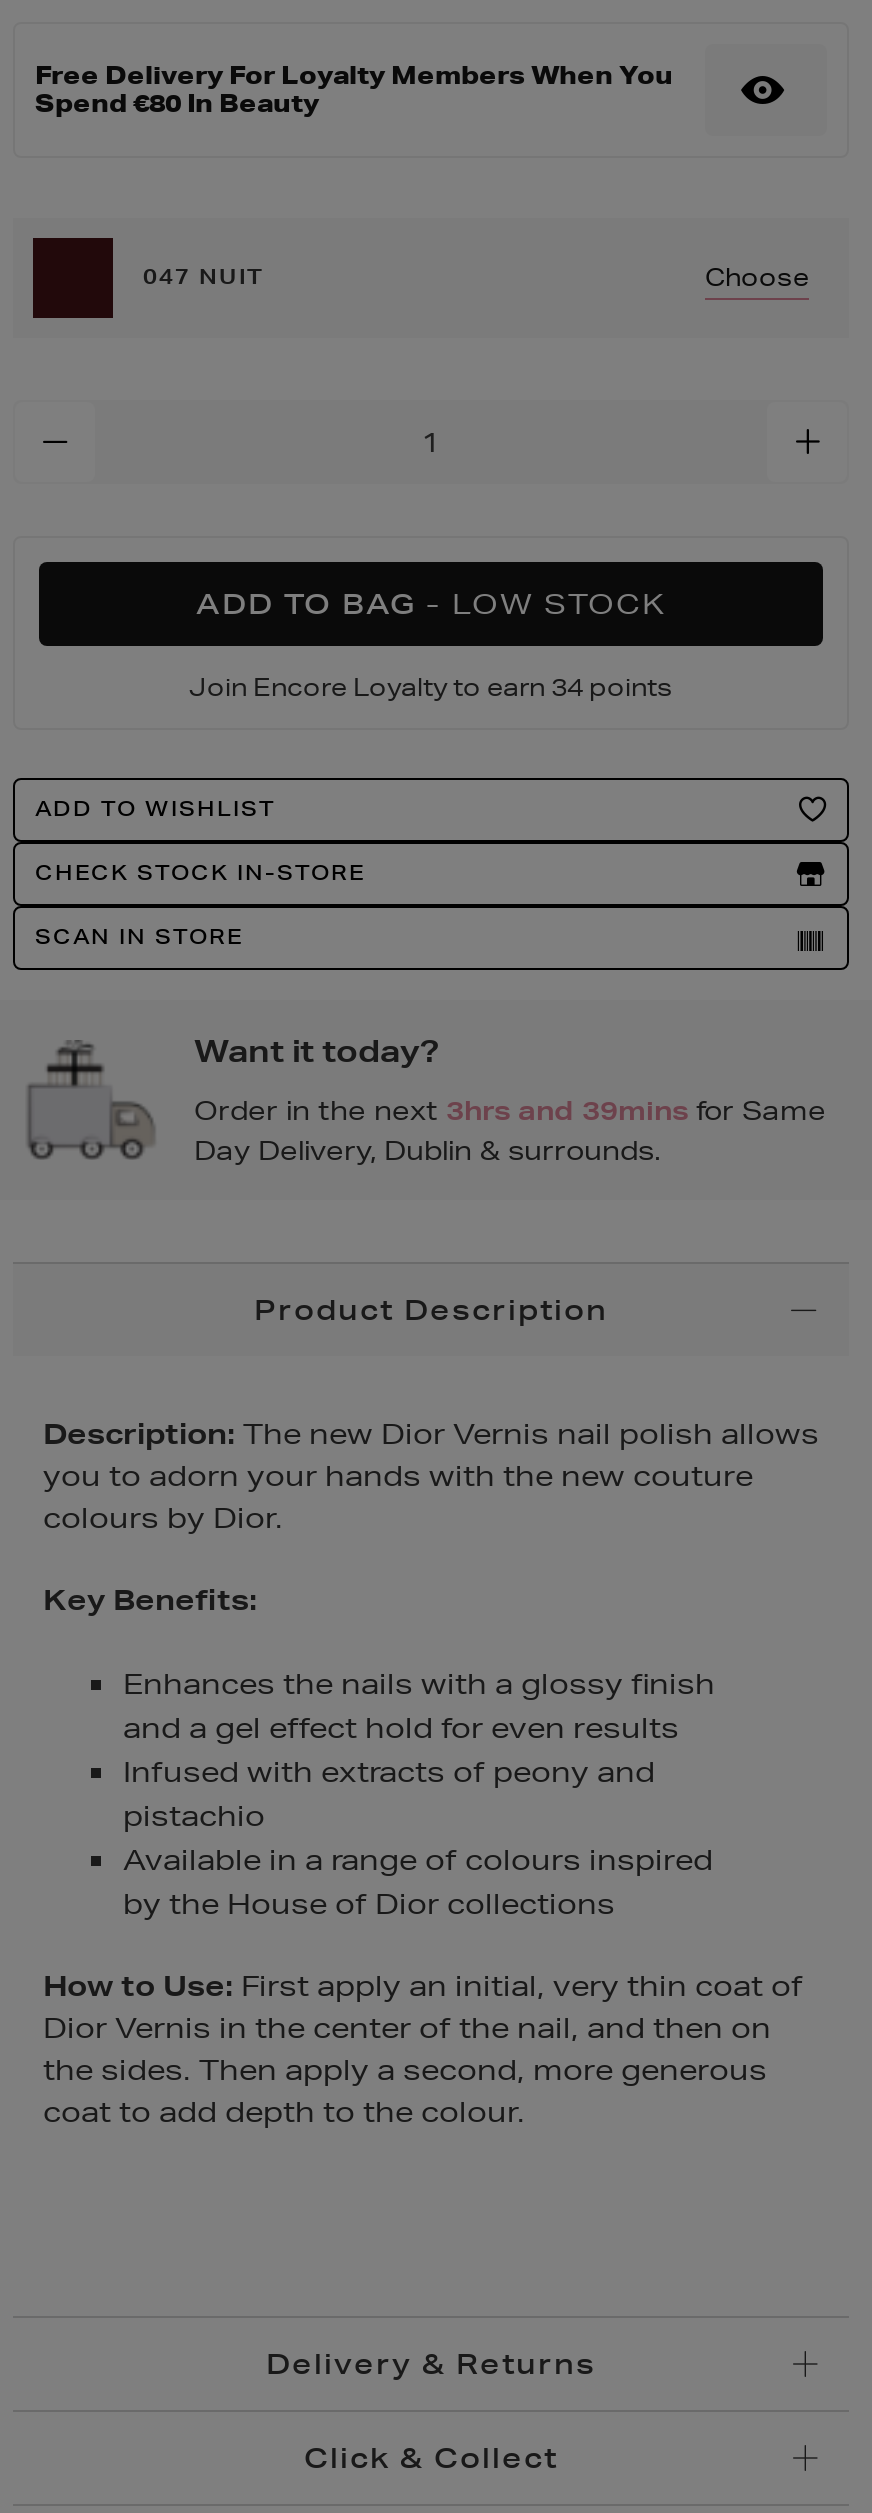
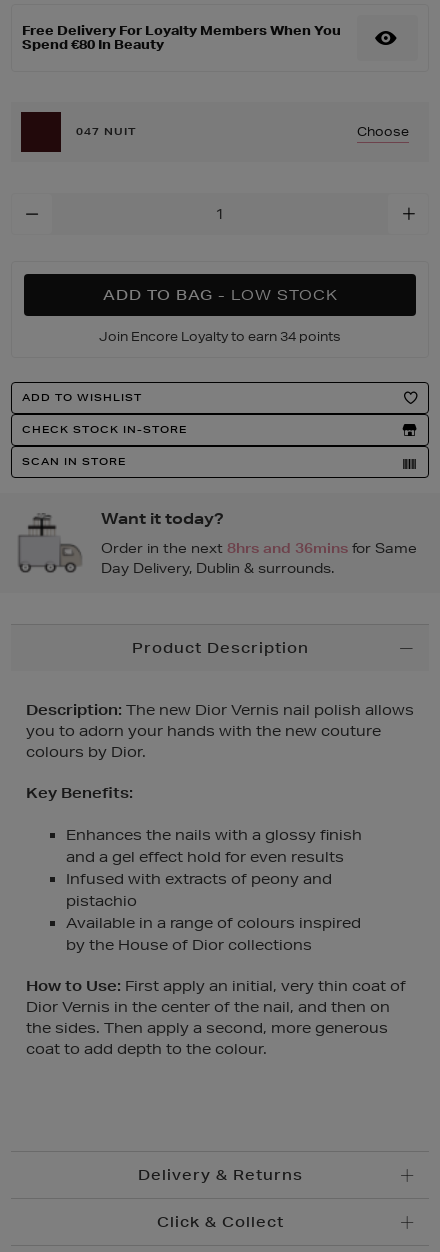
[194,1092,826,1128] Order in the next 3hrs and 39mins for Same -> [101,539,417,557] Order in the next 8hrs and 36mins for Same

